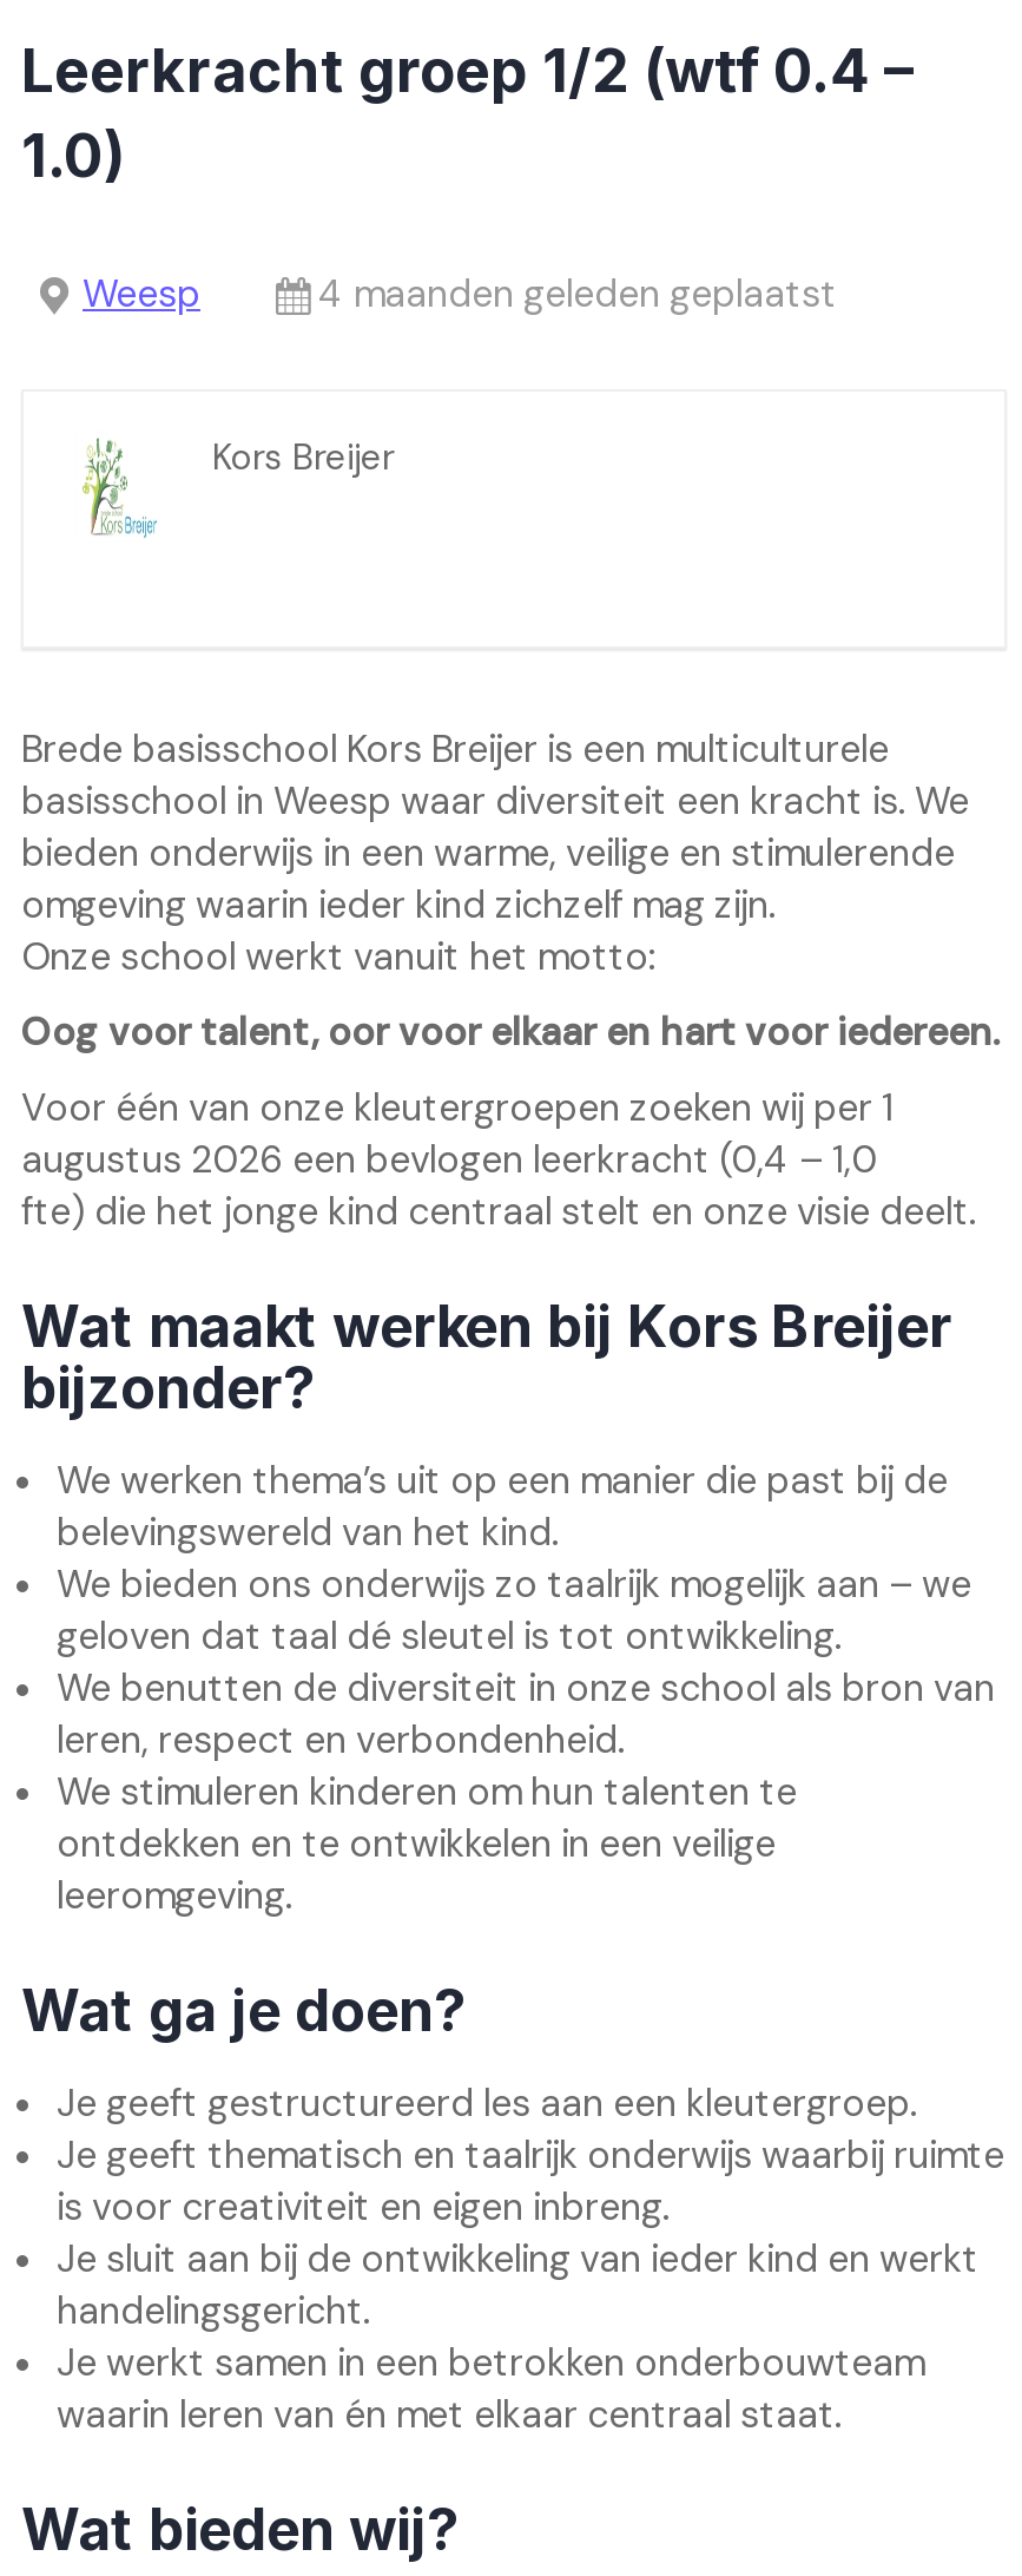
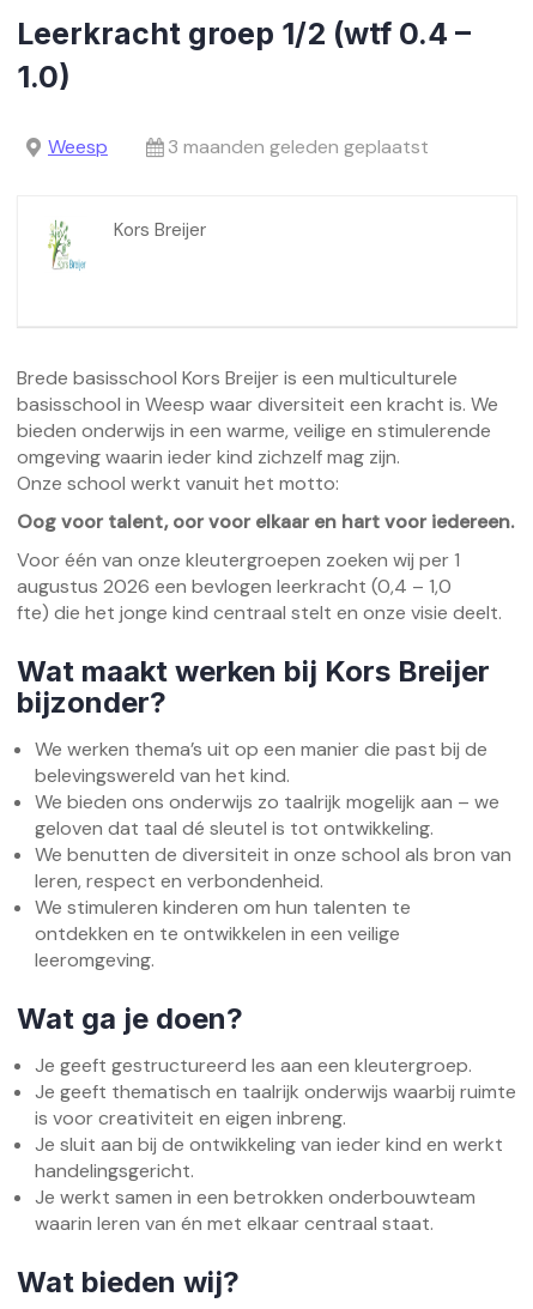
[318,269,837,318] 4 maanden geleden geplaatst -> [168,134,429,159] 3 maanden geleden geplaatst

